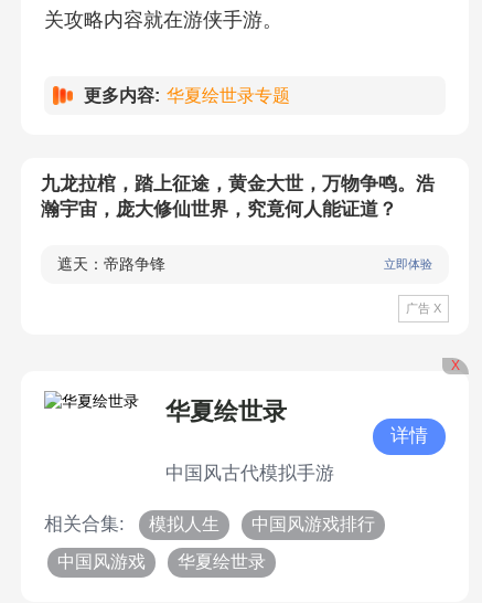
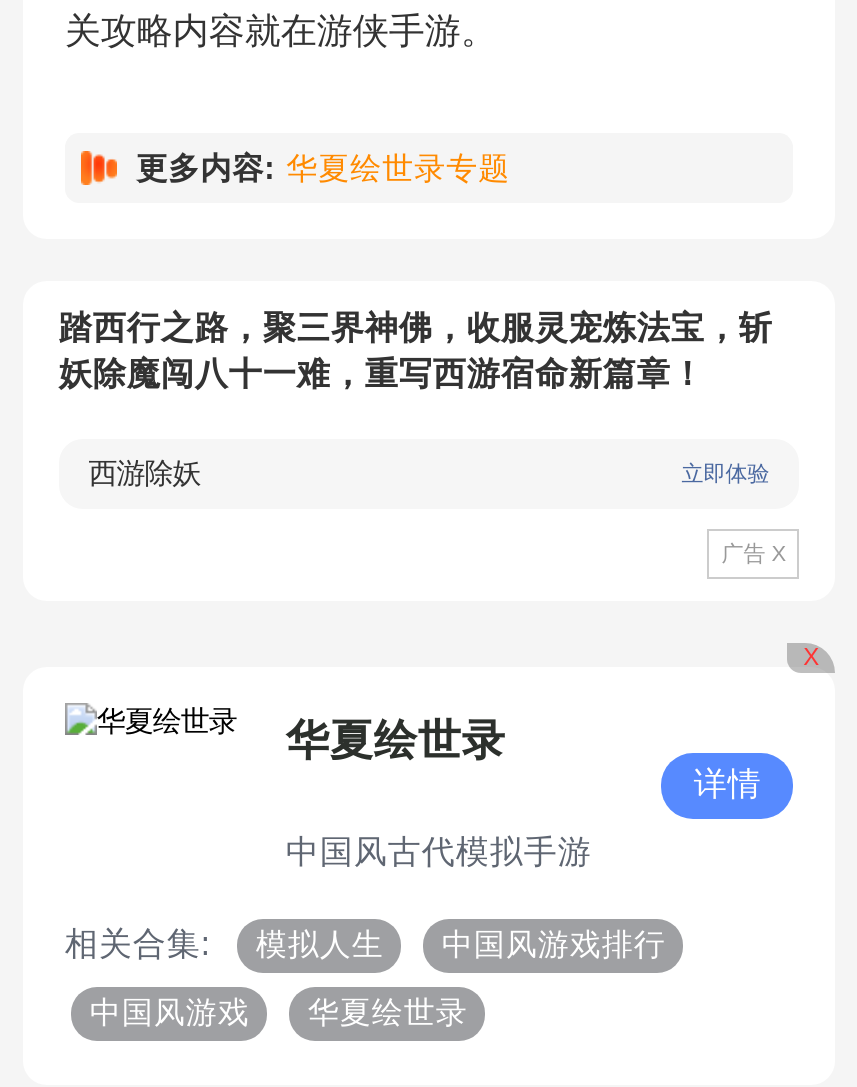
[41,174,434,220] 九龙拉棺，踏上征途，黄金大世，万物争鸣。浩 | 瀚宇宙，庞大修仙世界，究竟何人能证道？ -> [59,309,773,393] 踏西行之路，聚三界神佛，收服灵宠炼法宝，斩 | 妖除魔闯八十一难，重写西游宿命新篇章！
[57,255,165,273] 遮天：帝路争锋 -> [88,457,200,489] 西游除妖

